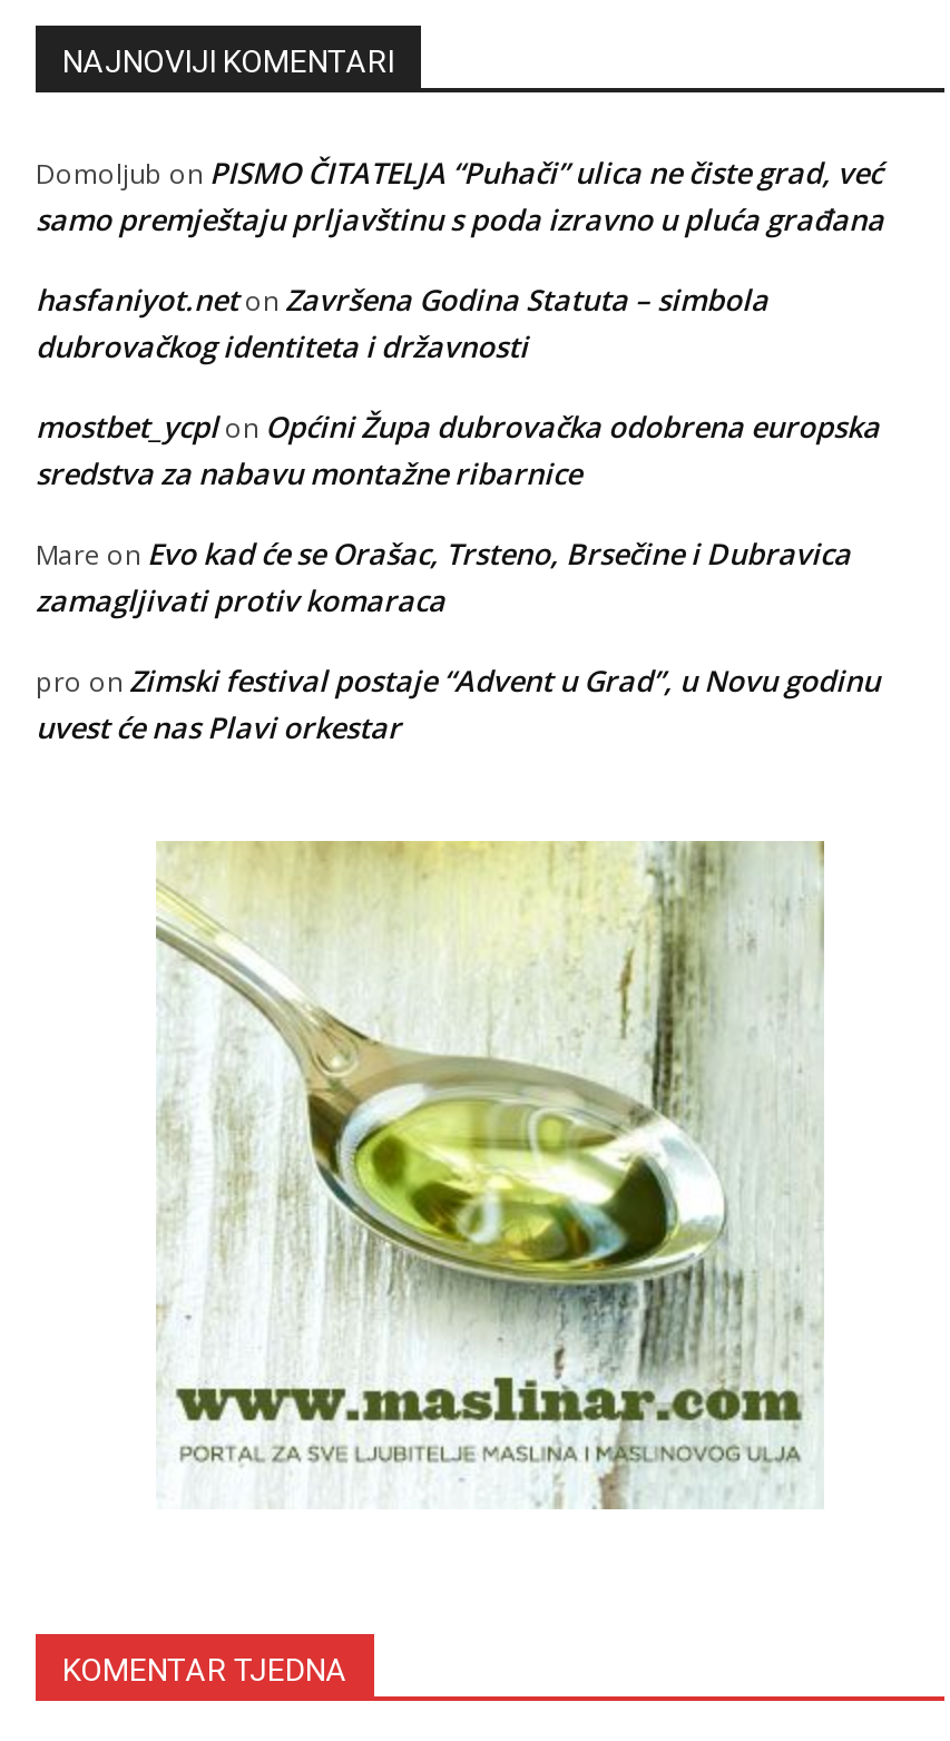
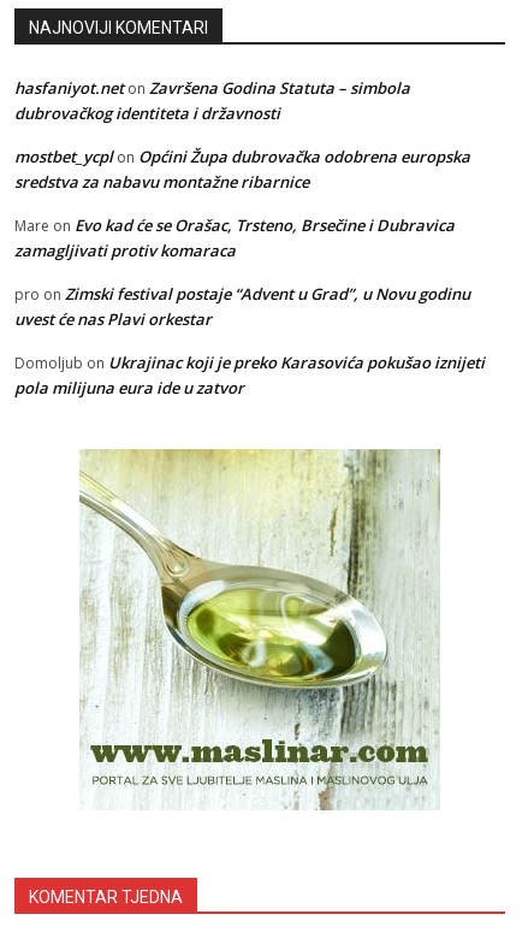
[36,153,884,240] Domoljub on PISMO ČITATELJA “Puhači” ulica ne čiste grad, već | samo premještaju prljavštinu s poda izravno u pluća građana -> none
moved [36,280,880,748] -> [14,78,470,330]: hasfaniyot.neton Završena Godina Statuta – simbola | dubrovačkog identiteta i državnosti | mostbet_ycplon Općini Župa dubrovačka odobrena europska | sredstva za nabavu montažne ribarnice | Mare on Evo kad će se Orašac, Trsteno, Brsečine i Dubravica | zamagljivati protiv komaraca | pro on Zimski festival postaje “Advent u Grad”, u Novu godinu | uvest će nas Plavi orkestar
none -> [14,352,485,399] Domoljub on Ukrajinac koji je preko Karasovića pokušao iznijeti | pola milijuna eura ide u zatvor

